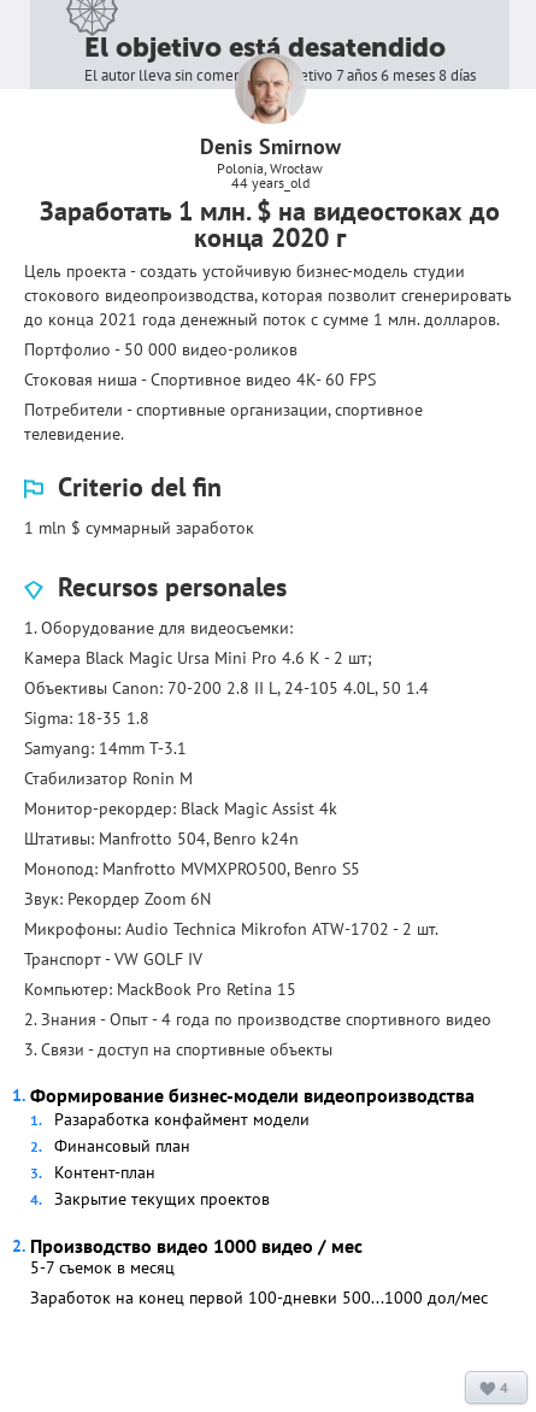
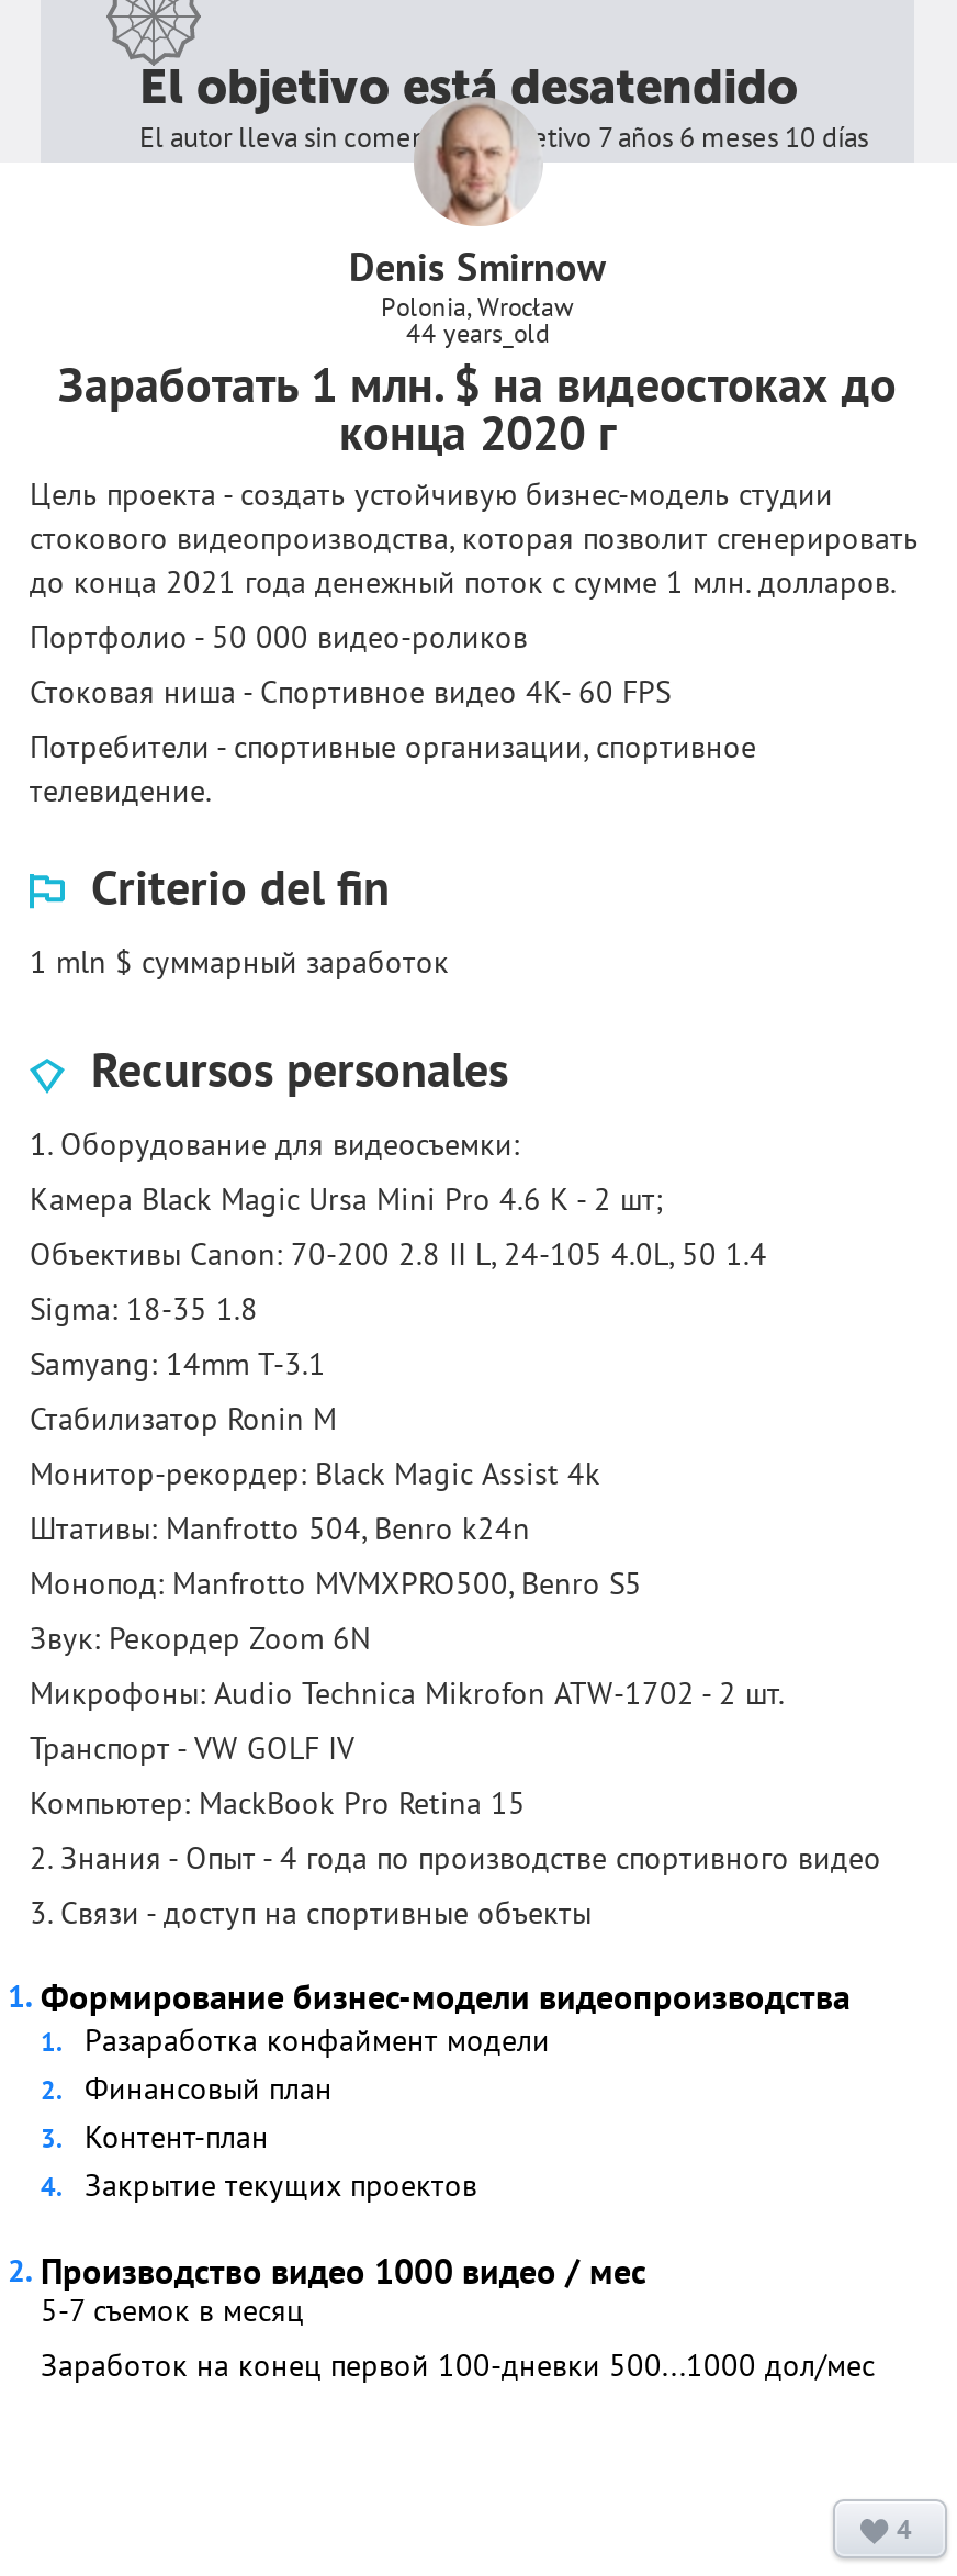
[84,65,476,86] El autor lleva sin comentar el objetivo 7 años 6 meses 8 días -> [139,119,868,156] El autor lleva sin comentar el objetivo 7 años 6 meses 10 días

